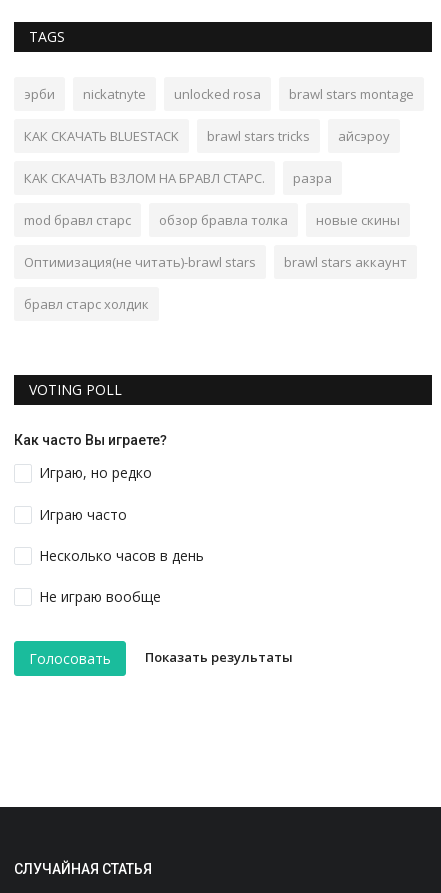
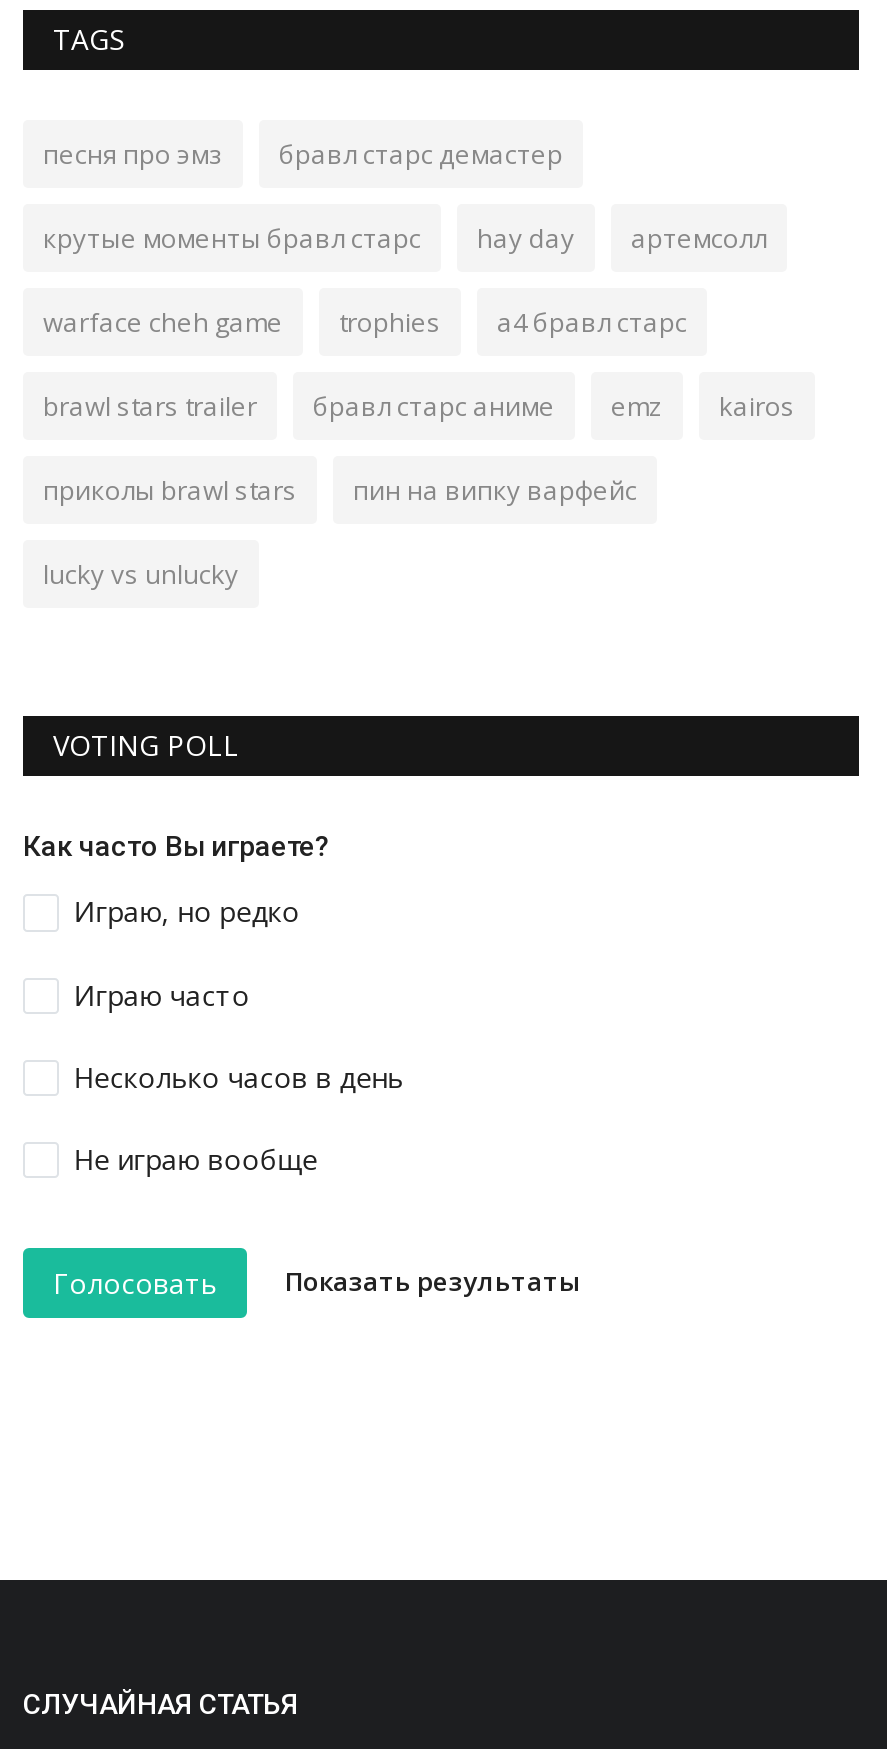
[24,85,414,103] эрби | nickatnyte | unlocked rosa | brawl stars montage -> [43,137,563,173] песня про эмз | бравл старс демастер
[24,127,390,145] КАК СКАЧАТЬ BLUESTACK | brawl stars tricks | айсэроу -> [43,221,767,257] крутые моменты бравл старс | hay day | артемсолл
[24,169,332,187] КАК СКАЧАТЬ ВЗЛОМ НА БРАВЛ СТАРС. | разра -> [43,305,687,341] warface cheh game | trophies | а4 бравл старс
[24,211,400,229] mod бравл старс | обзор бравла толка | новые скины -> [43,389,795,425] brawl stars trailer | бравл старс аниме | emz | kairos
[24,253,407,271] Оптимизация(не читать)-brawl stars | brawl stars аккаунт -> [43,473,637,509] приколы brawl stars | пин на випку варфейс
[24,295,149,313] бравл старс холдик -> [43,557,239,593] lucky vs unlucky

